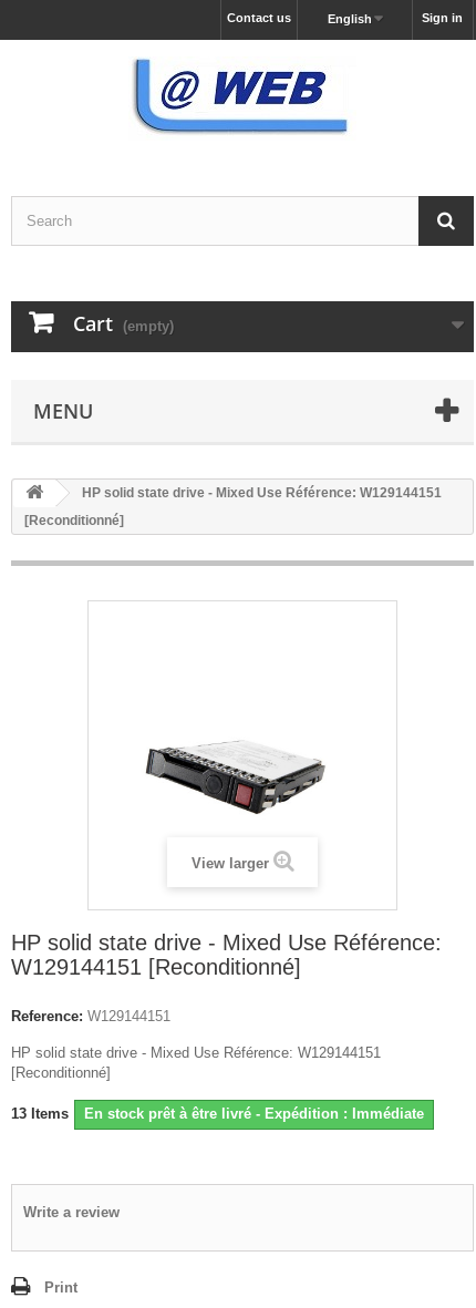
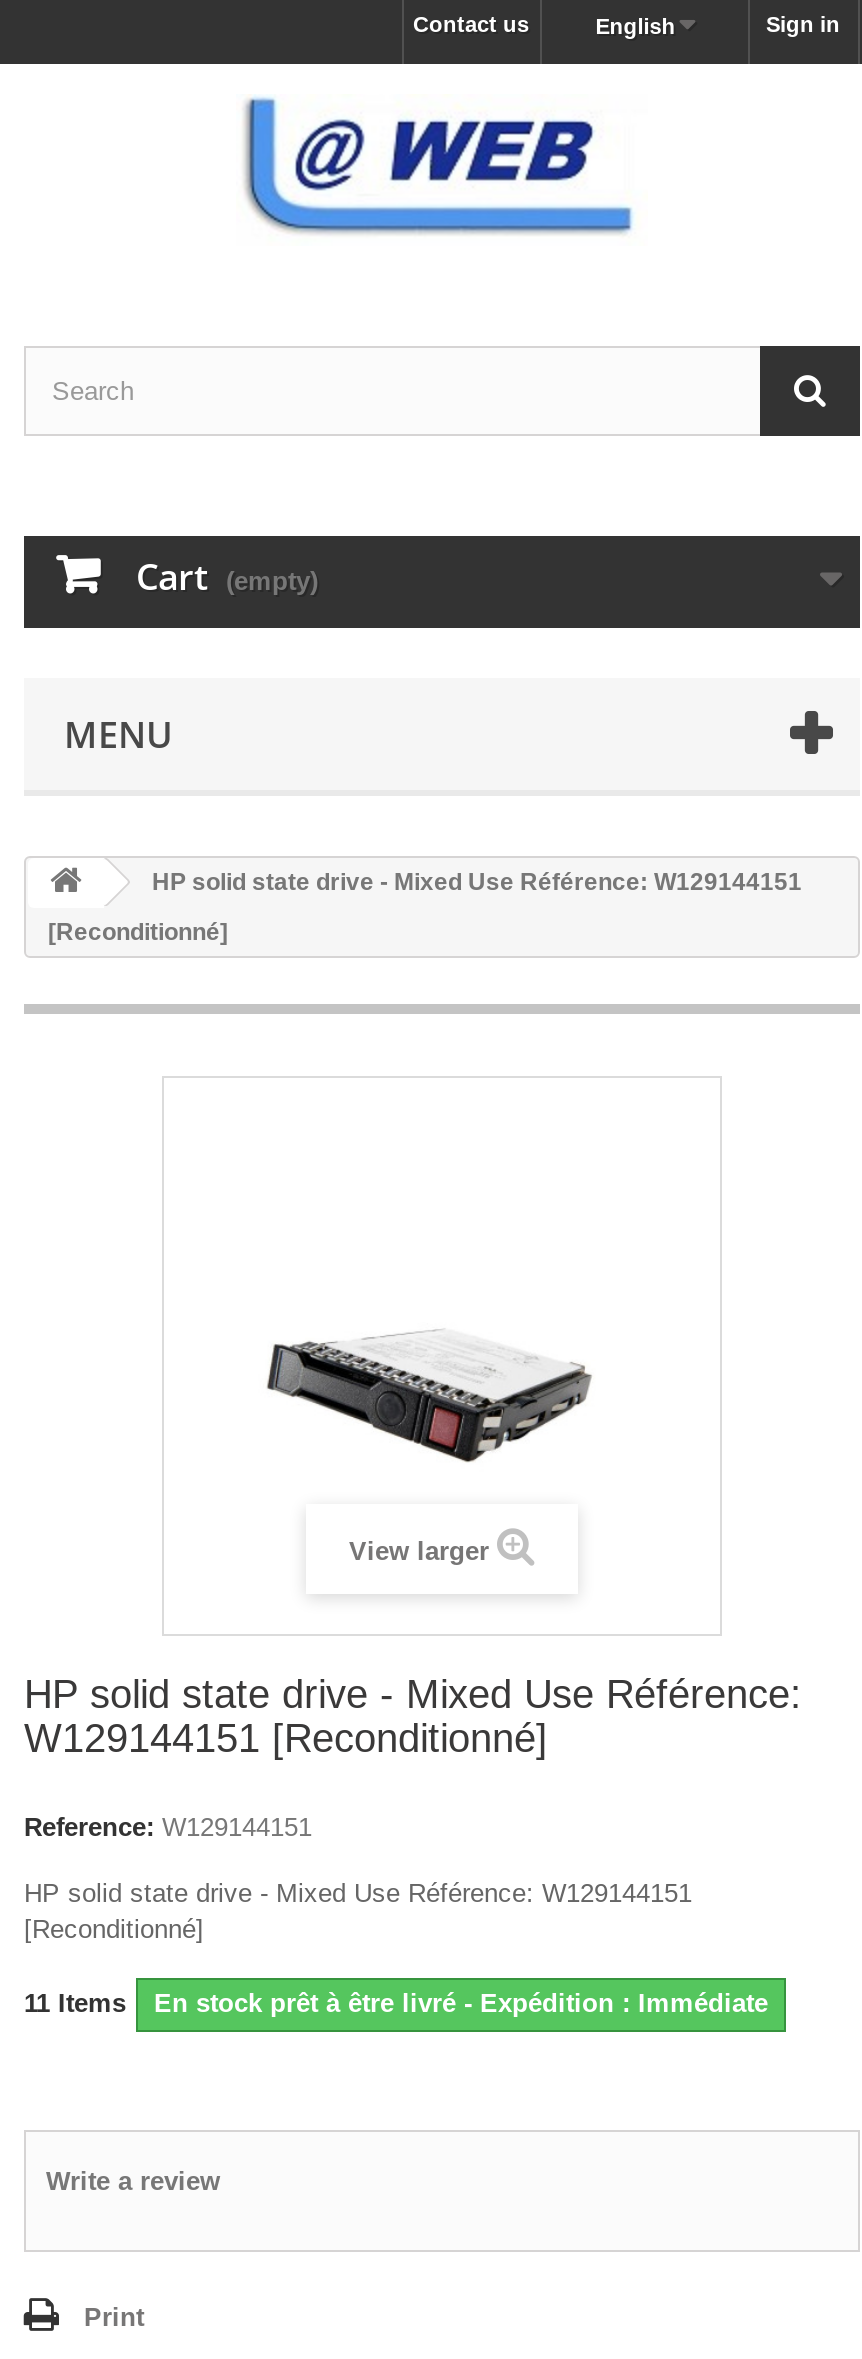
[11,1105,424,1122] 13 Items En stock prêt à être livré - Expédition : Immédiate -> [24,1988,768,2018] 11 Items En stock prêt à être livré - Expédition : Immédiate

